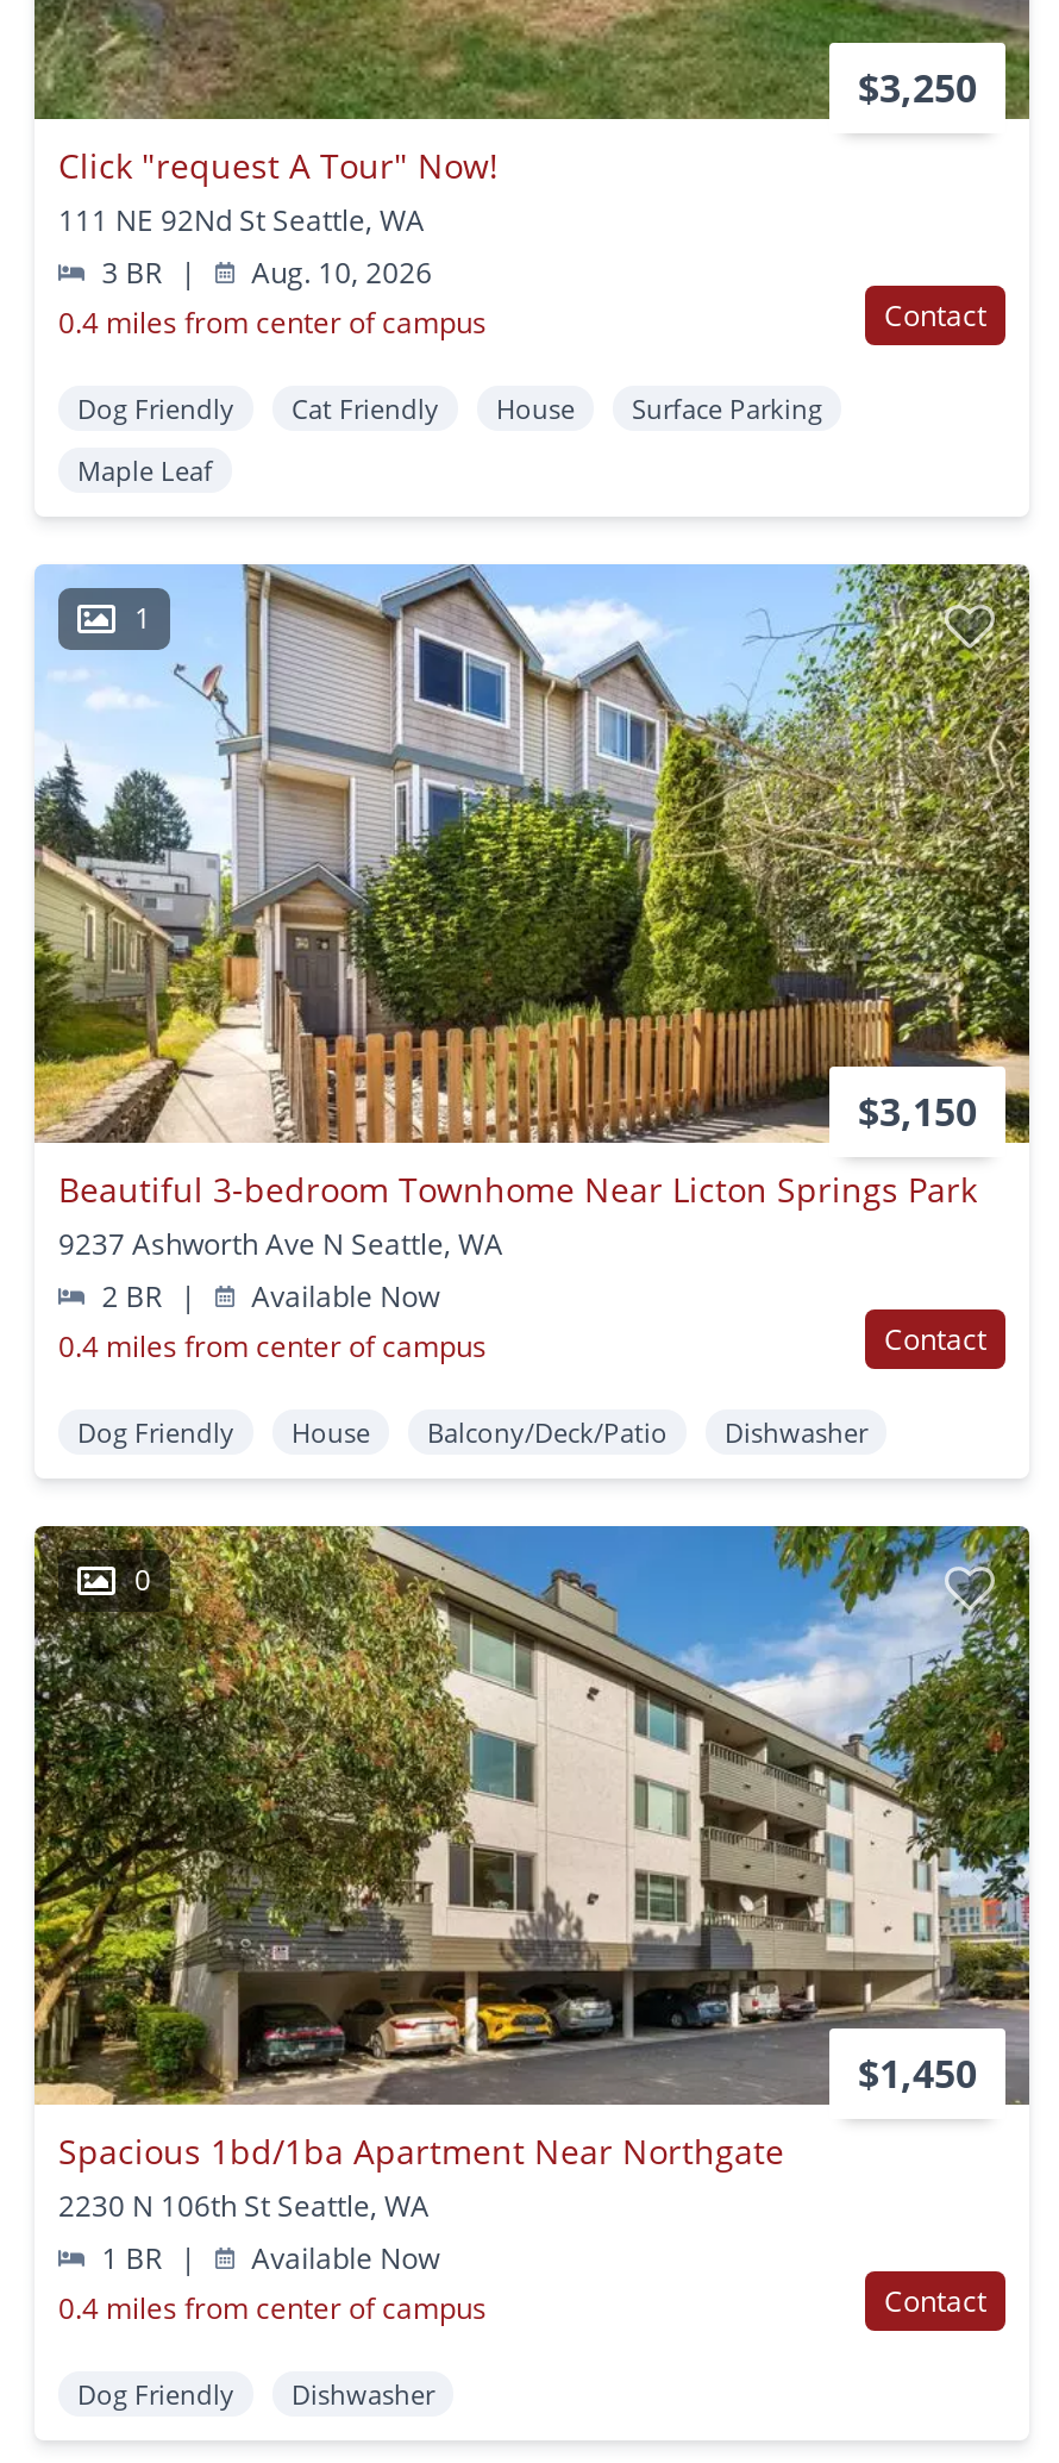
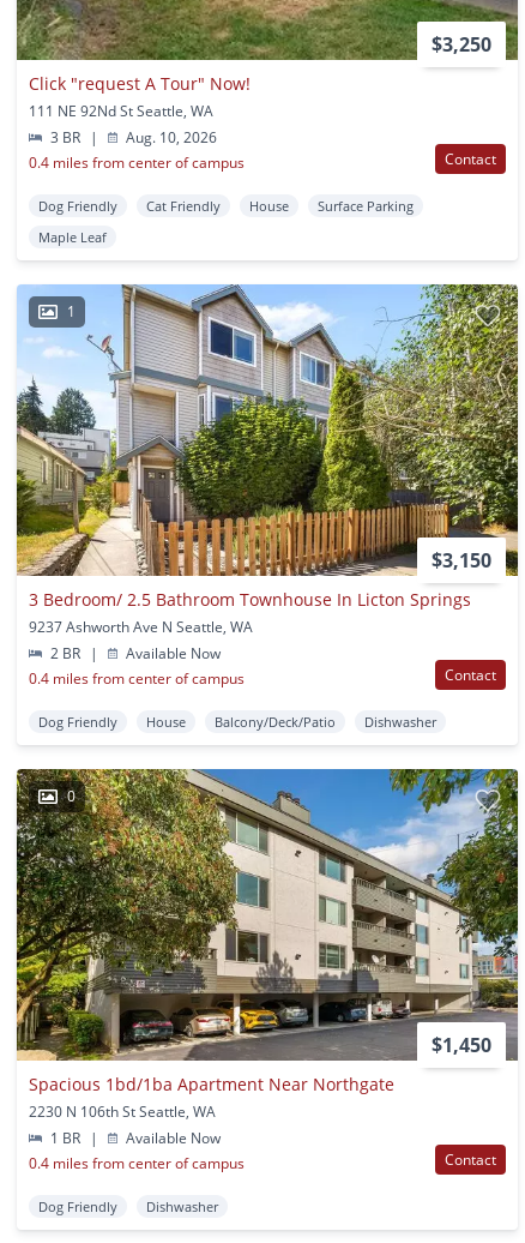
[58,1166,977,1211] Beautiful 3-bedroom Townhome Near Licton Springs Park -> [29,588,471,610] 3 Bedroom/ 2.5 Bathroom Townhouse In Licton Springs

